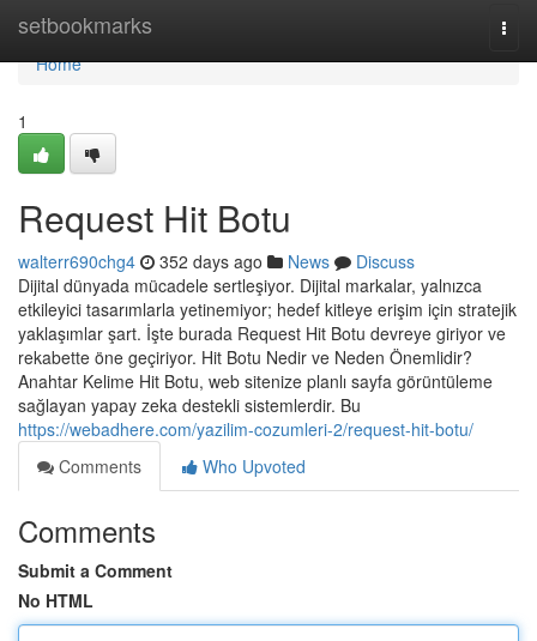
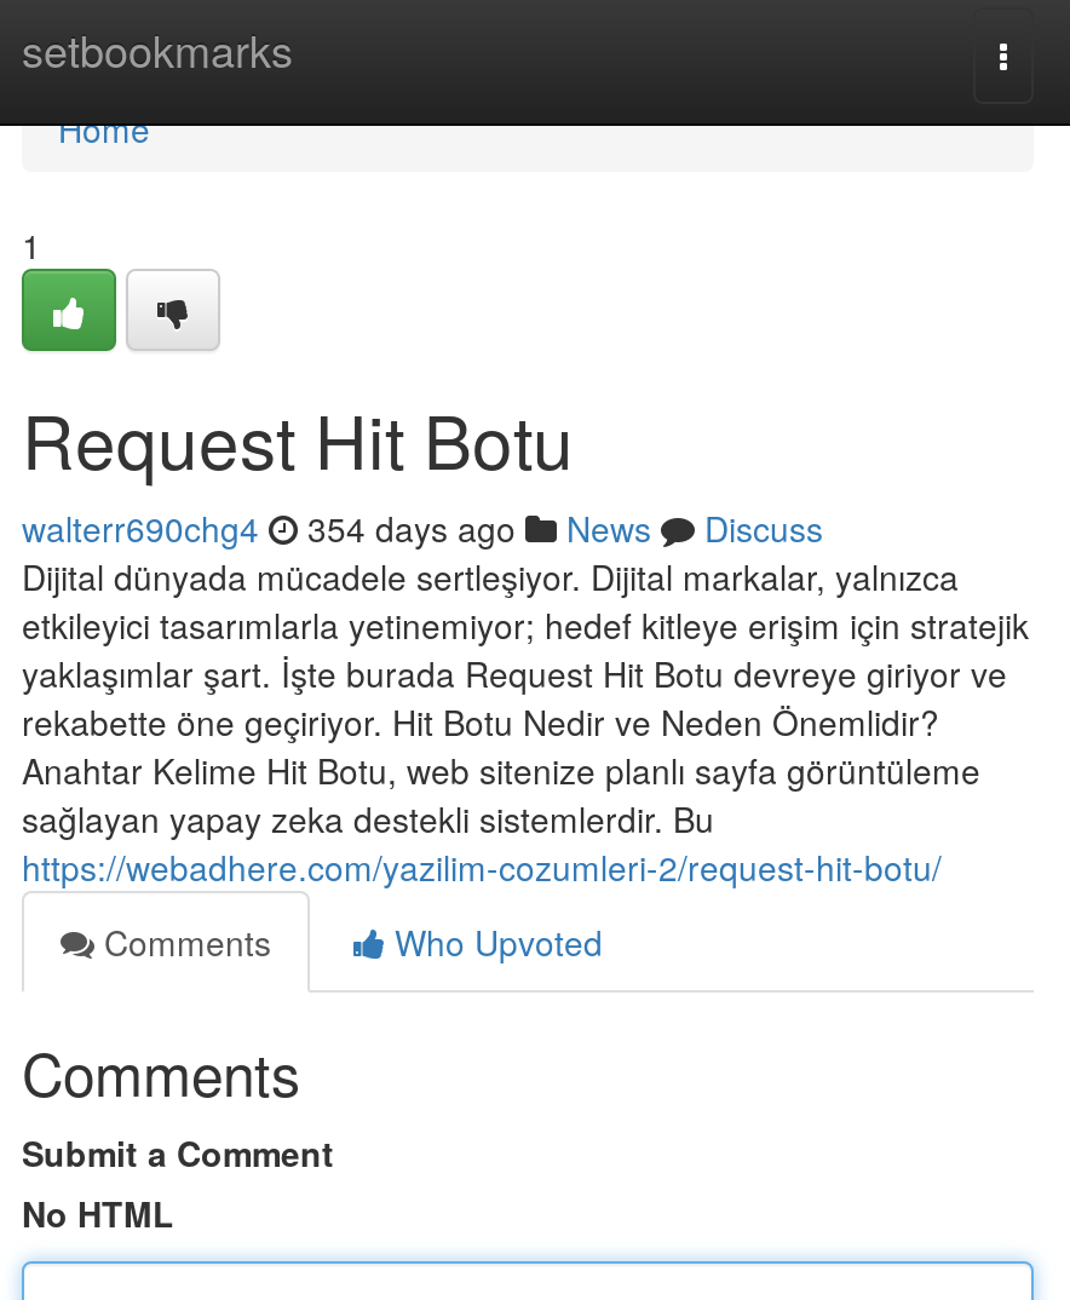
[18,249,415,273] walterr690chg4 352 days ago News Discuss -> [22,504,823,552] walterr690chg4 354 days ago News Discuss

